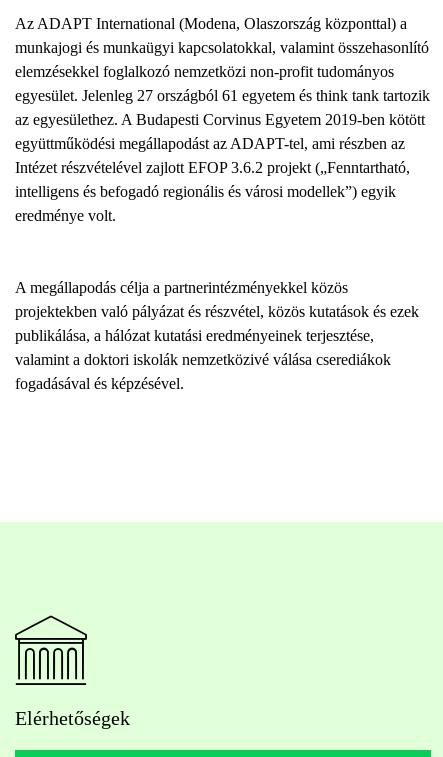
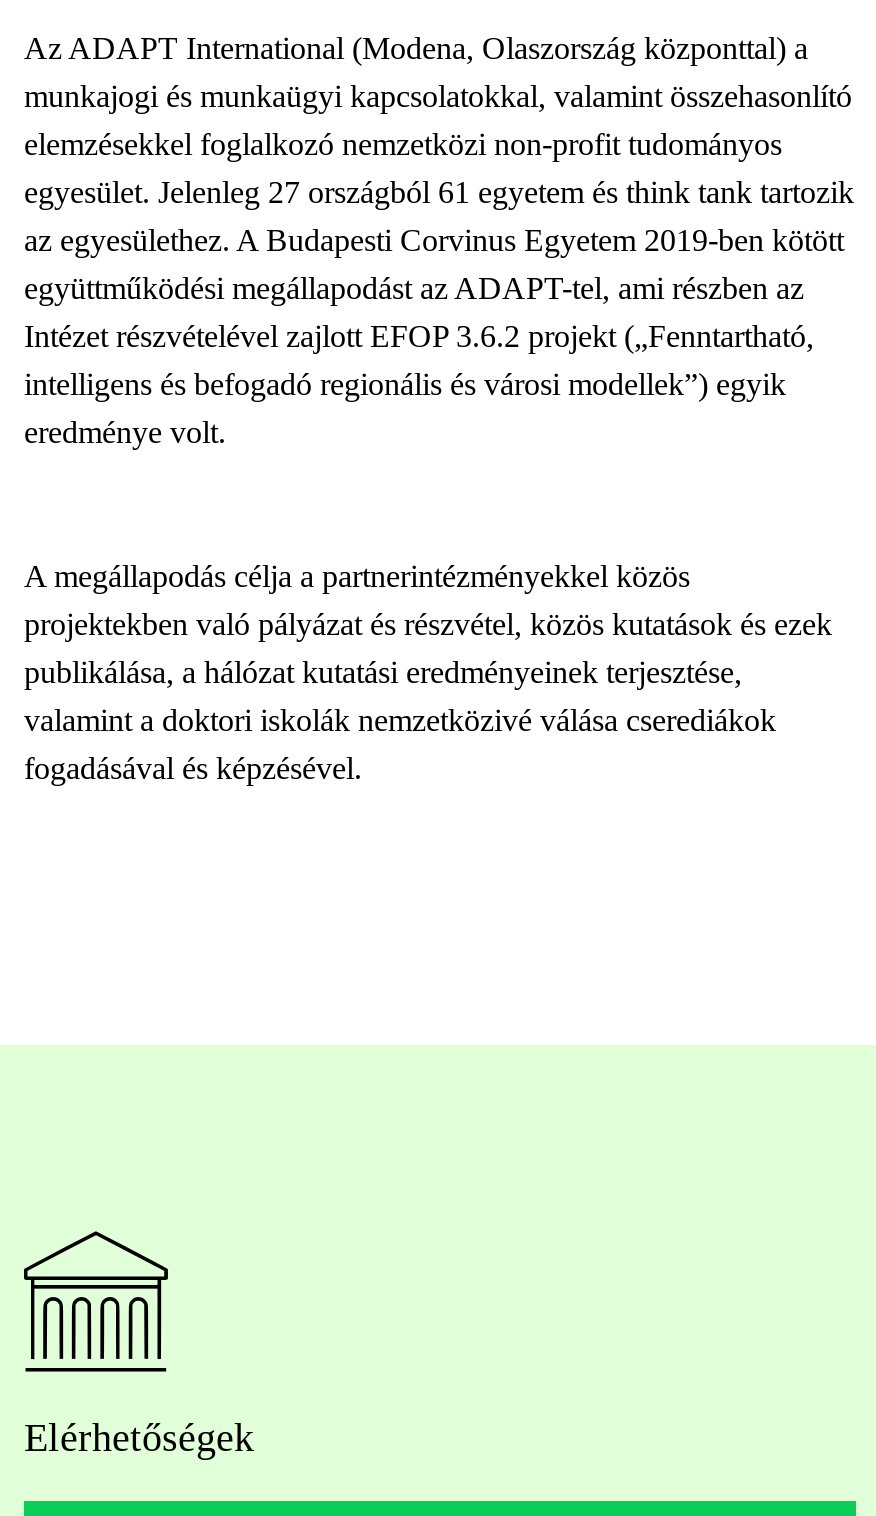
[17,637,85,686] [image] -> [26,1267,168,1373] [image]

